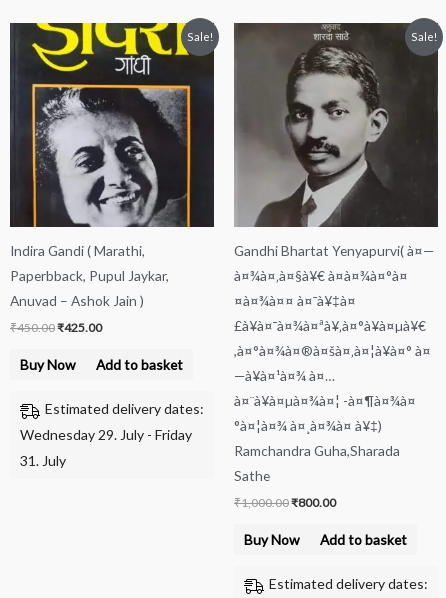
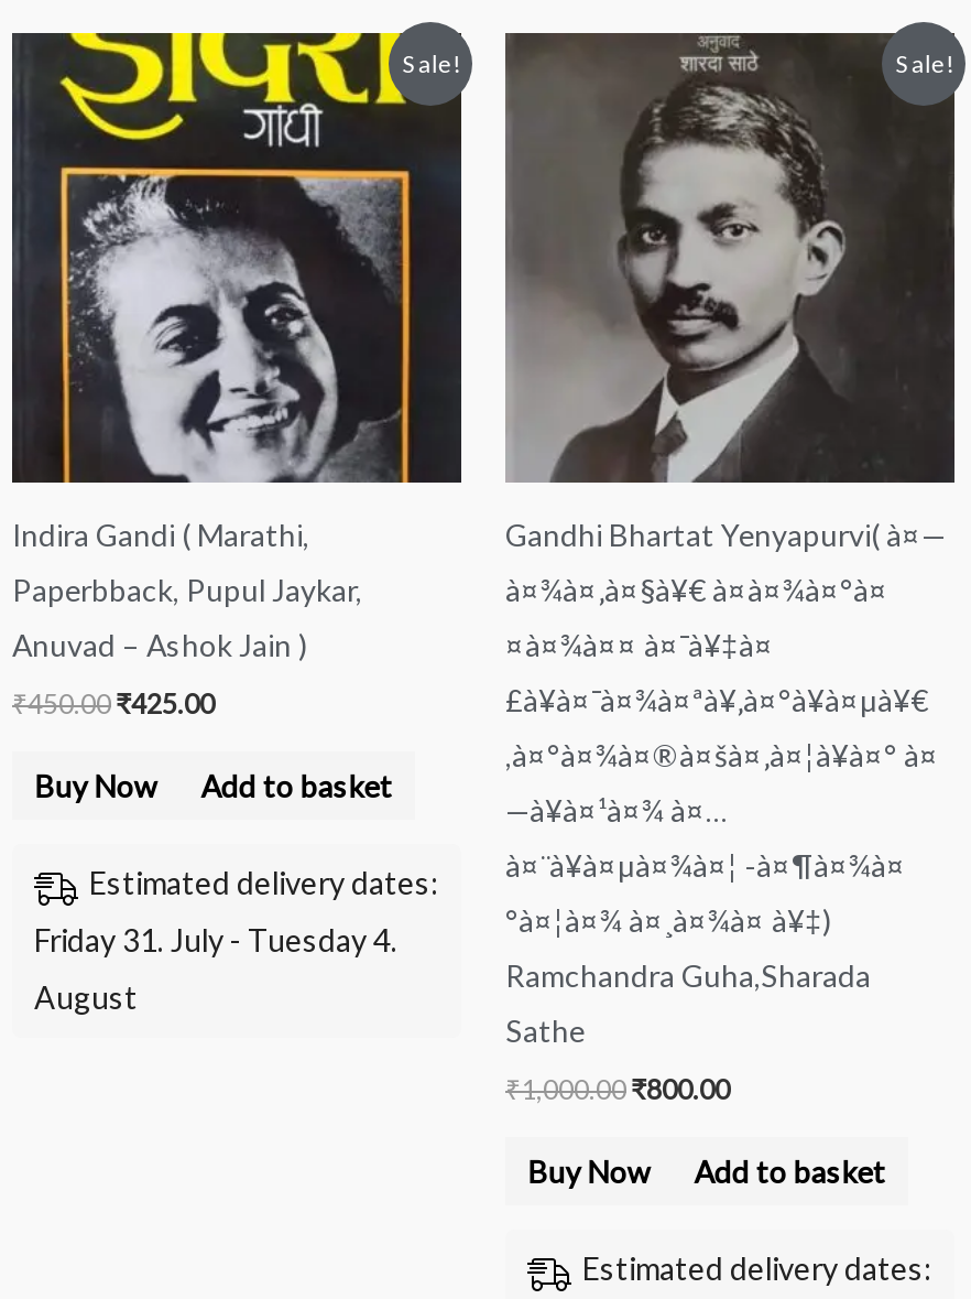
[20,426,192,443] Wednesday 29. July - Friday -> [34,922,397,959] Friday 31. July - Tuesday 4.
[20,452,66,469] 31. July -> [34,979,138,1017] August

